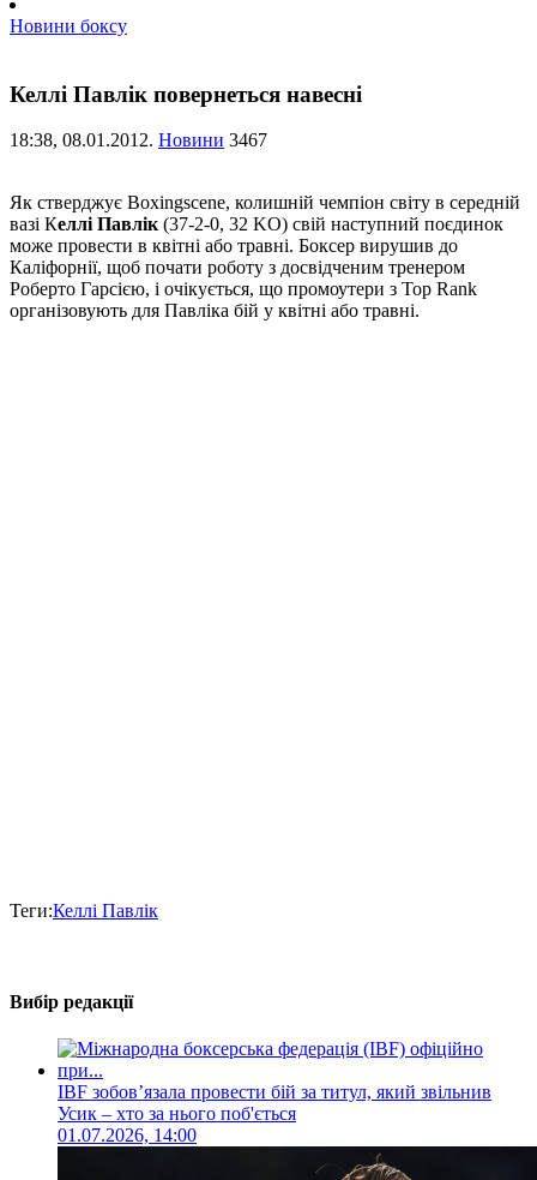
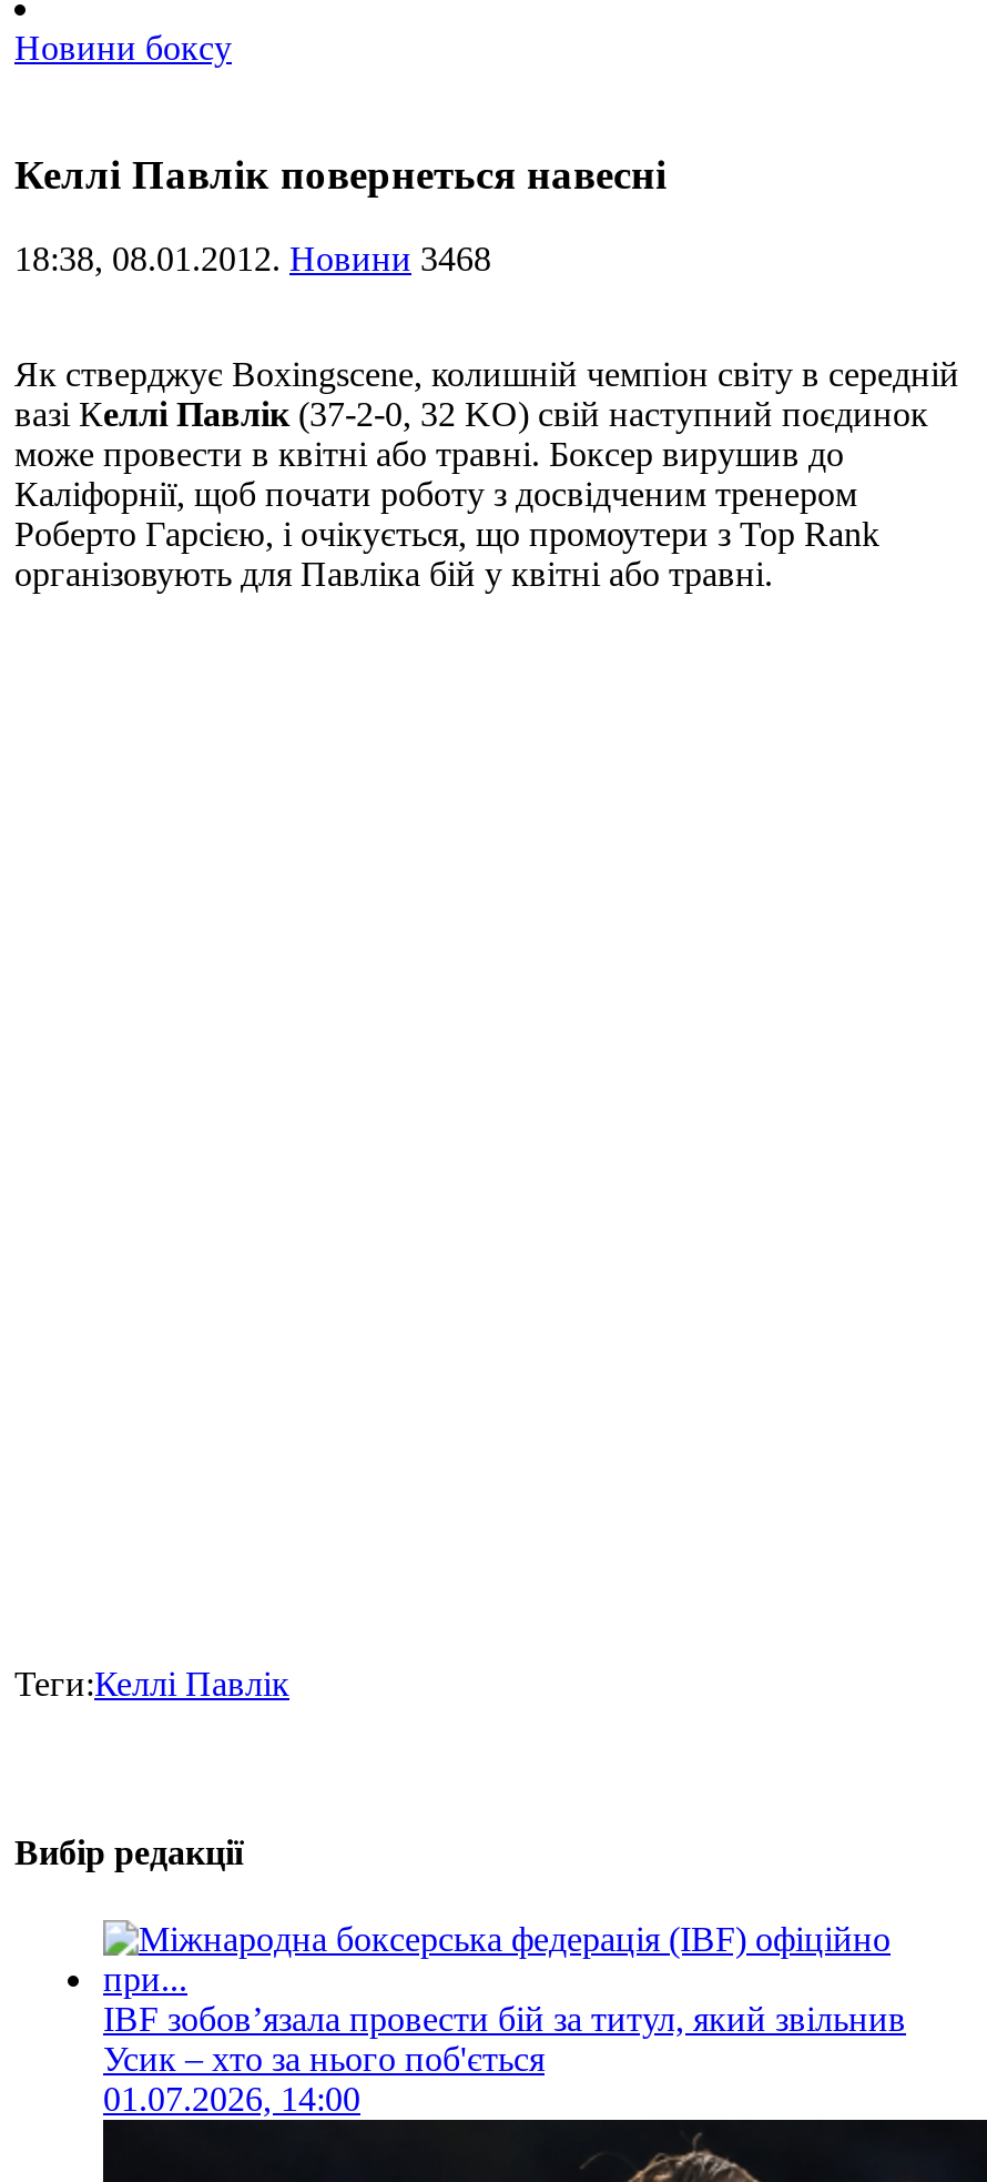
[10,130,267,151] 18:38, 08.01.2012. Новини 3467 -> [14,241,491,278] 18:38, 08.01.2012. Новини 3468

